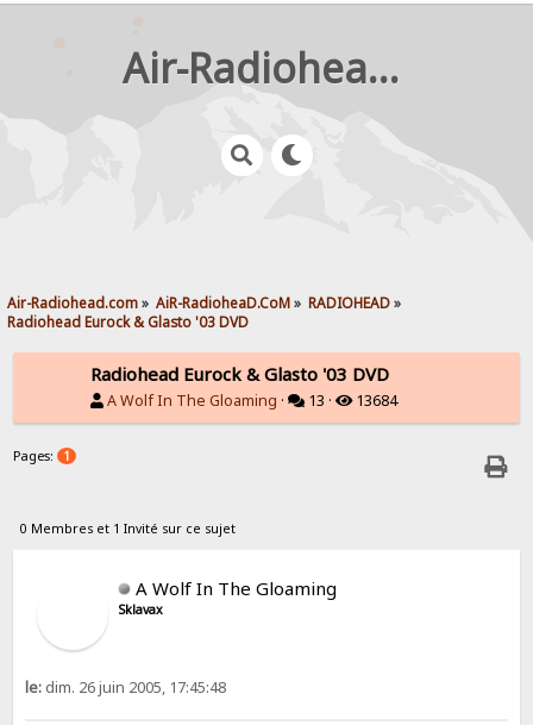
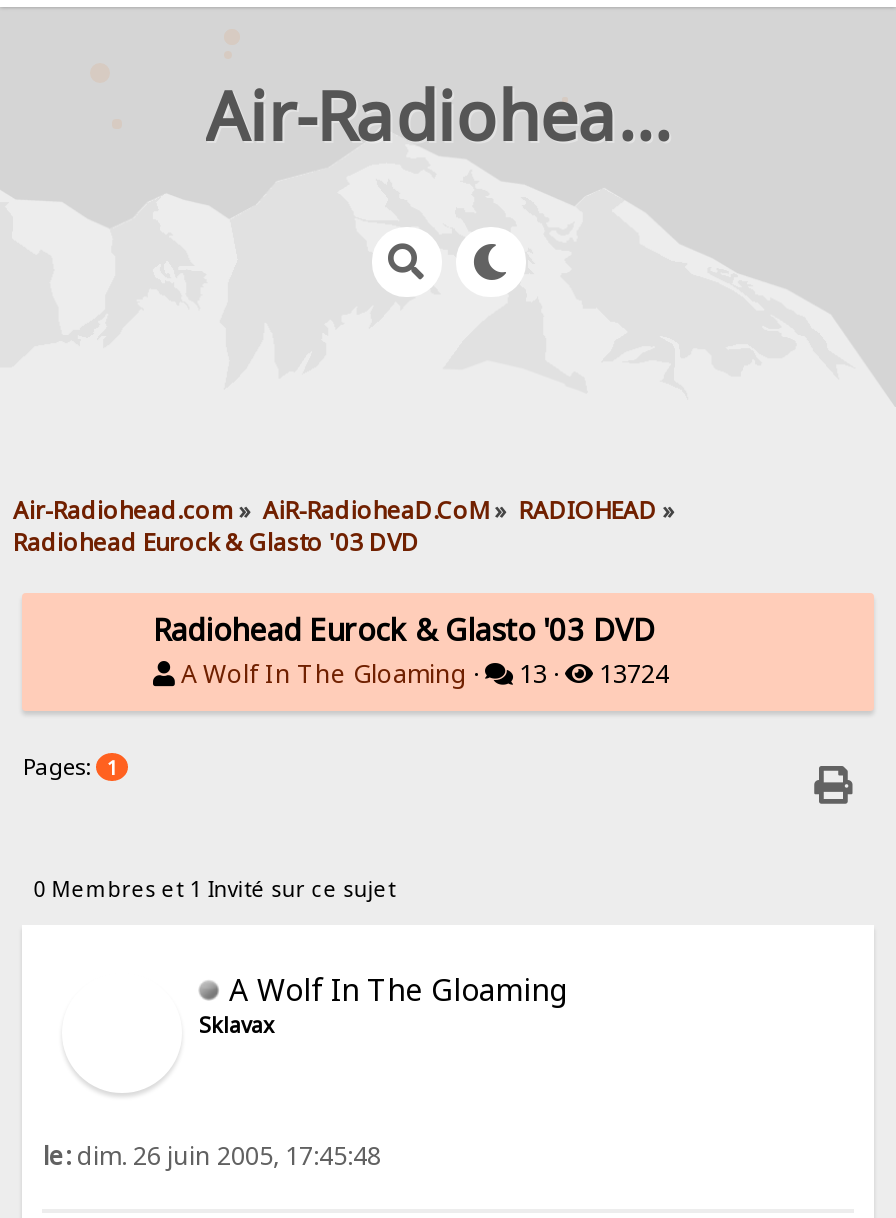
[353,390,398,410] 13684 -> [593,657,669,691] 13724

